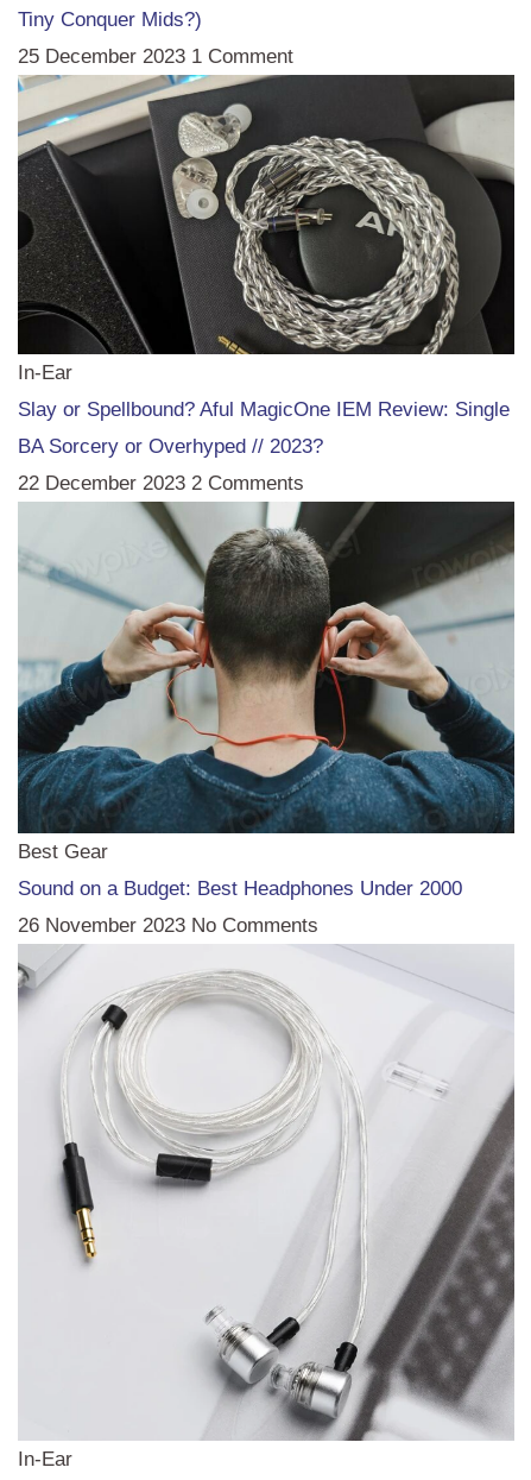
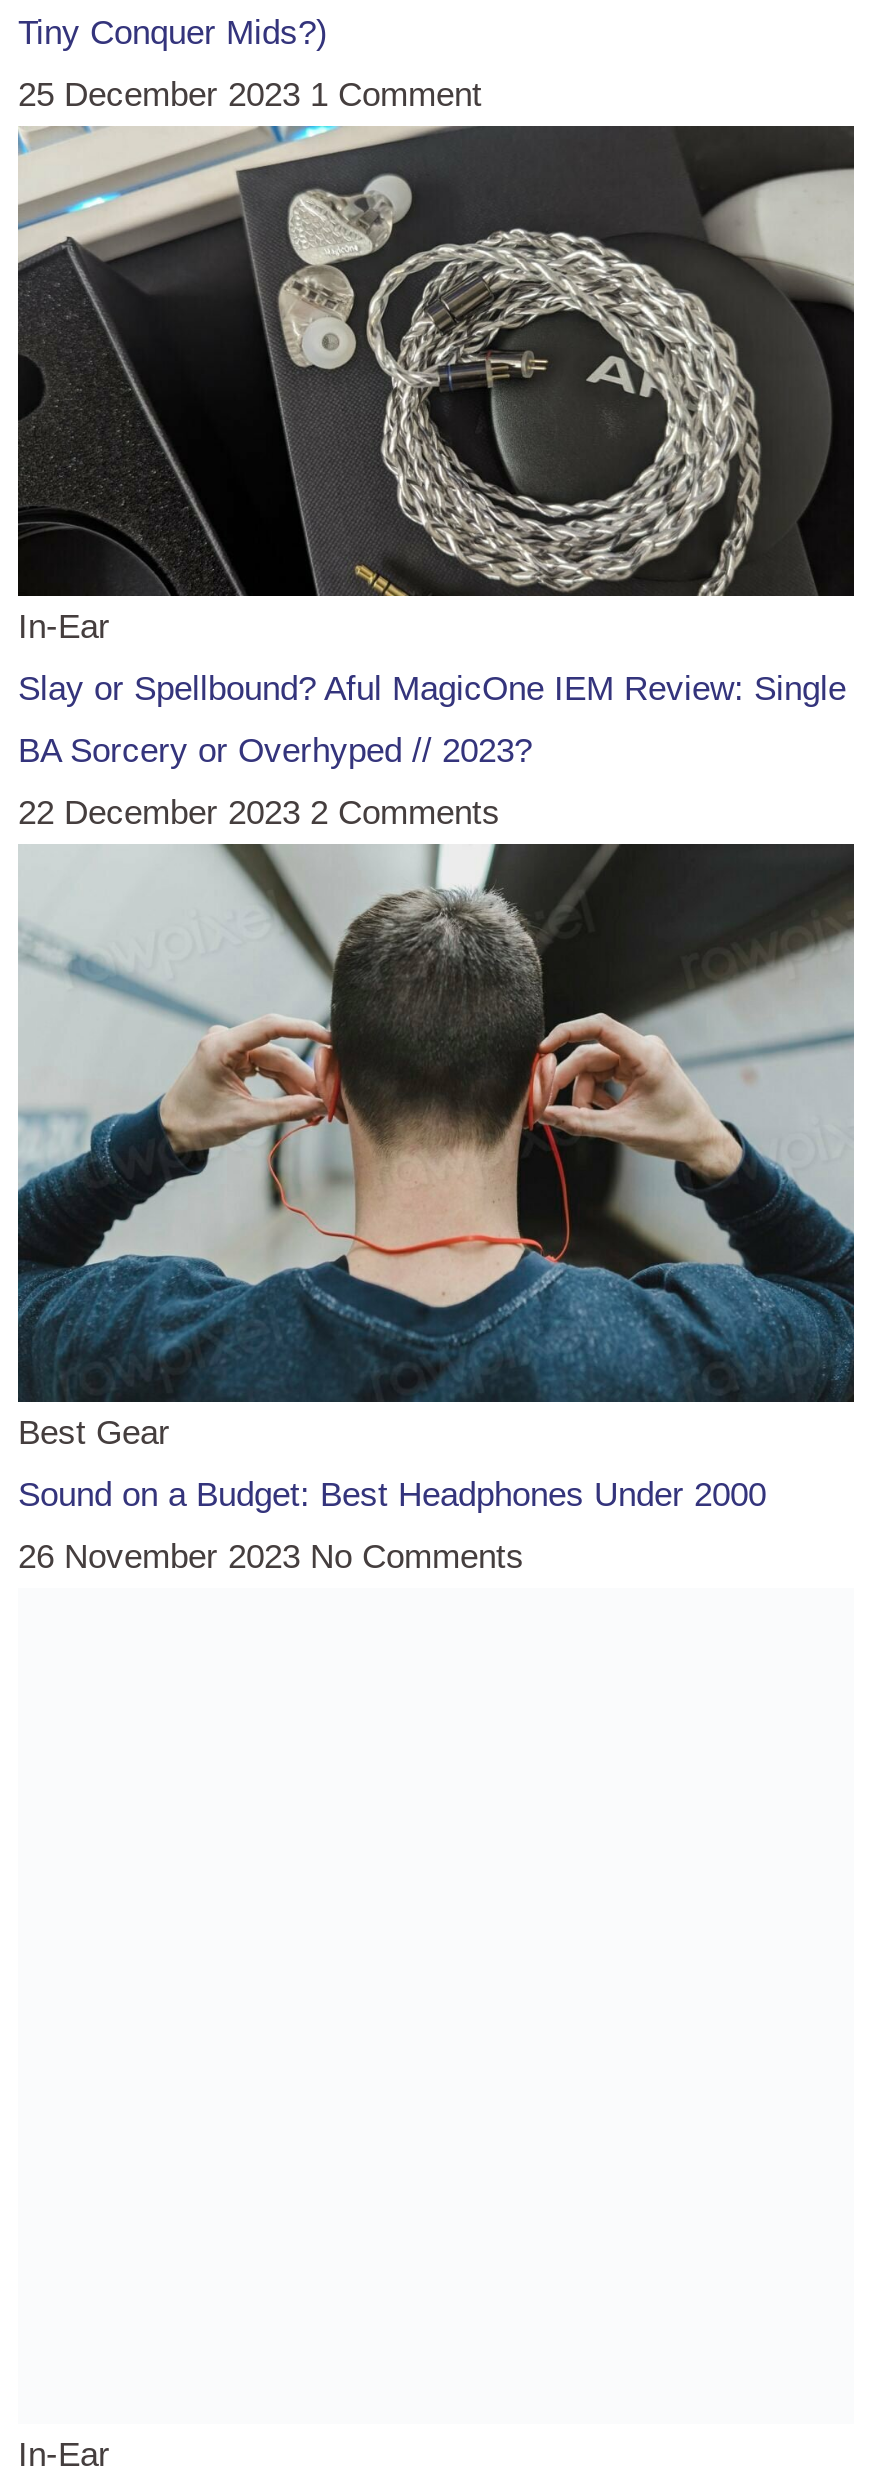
[17,944,516,1442] [image] -> none

